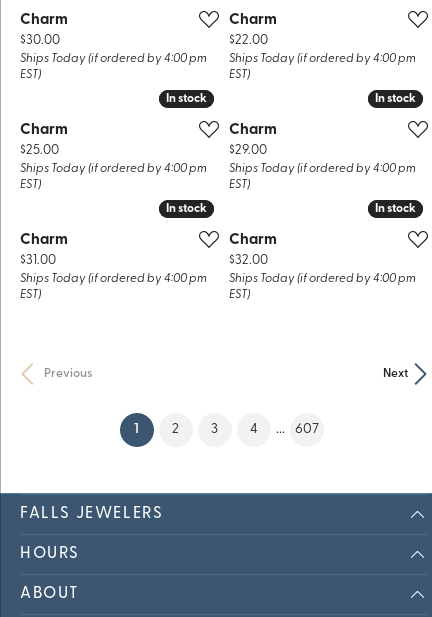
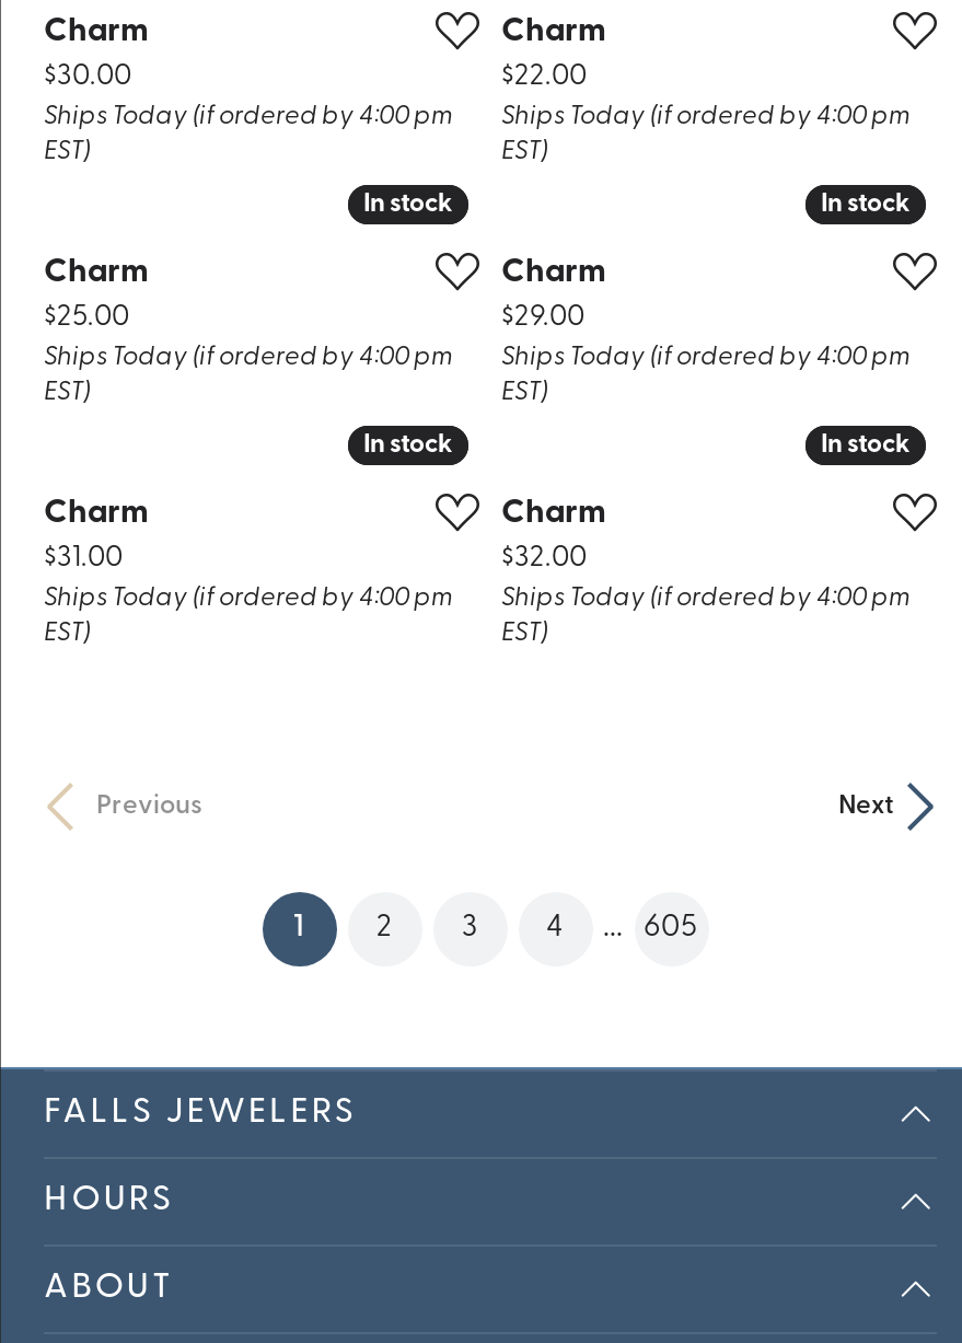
[294,422,318,437] 607 -> [644,913,698,945] 605

